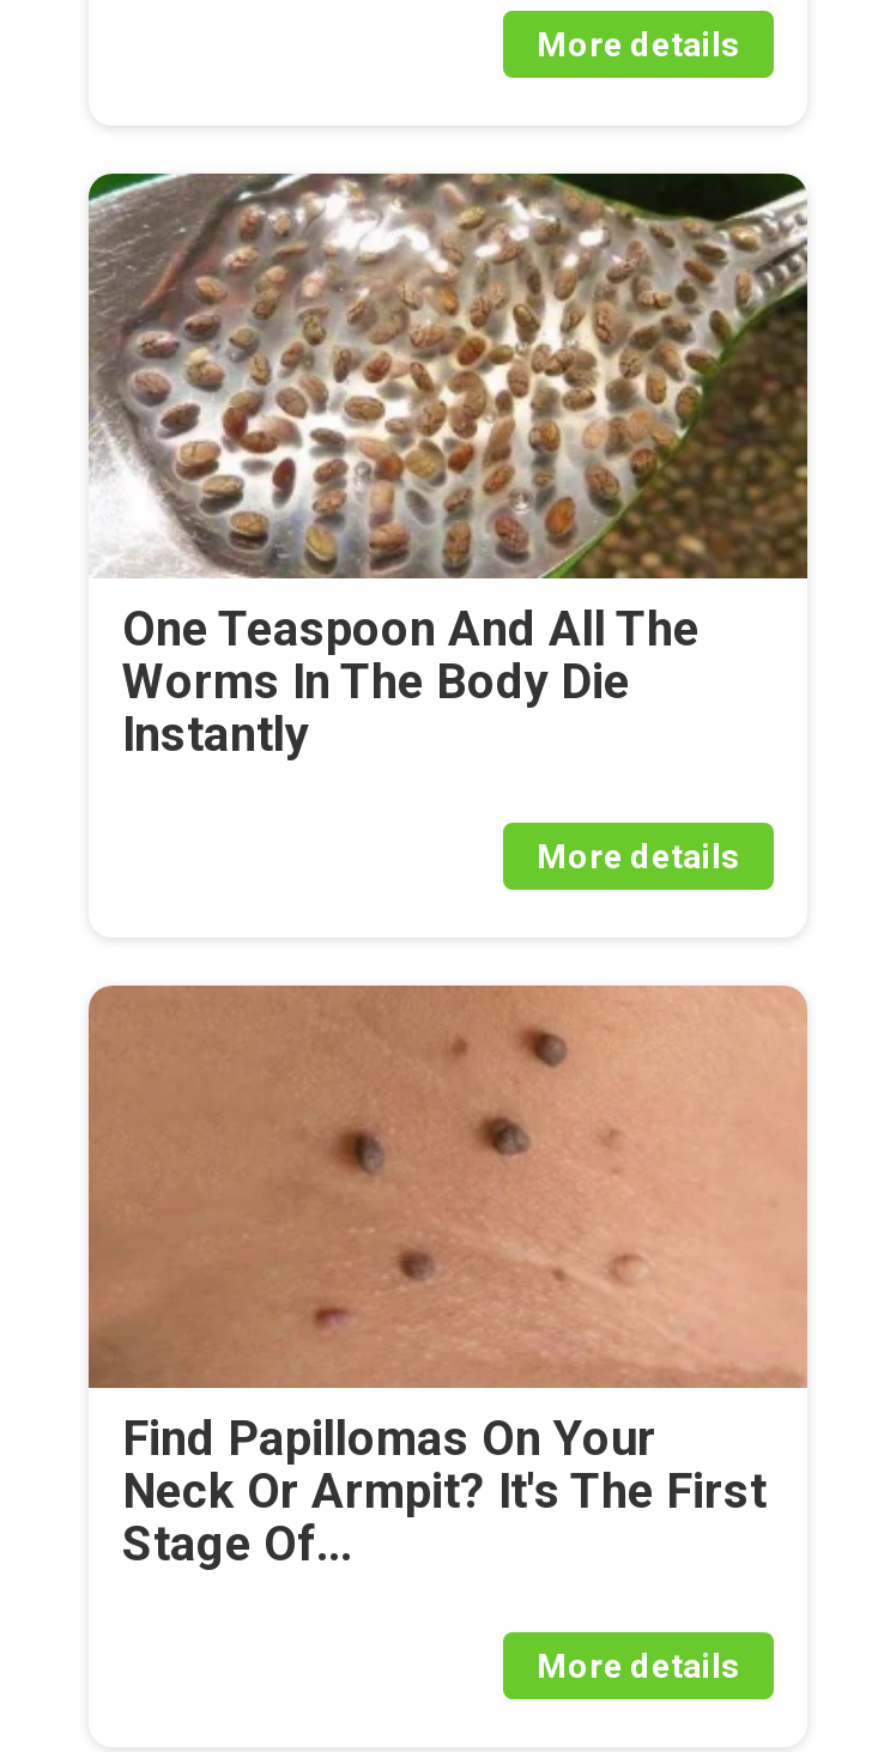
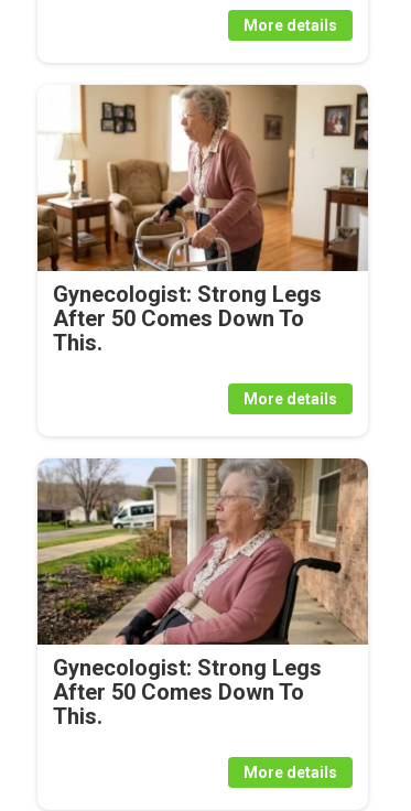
[86,171,810,762] [image] | One Teaspoon And All The | Worms In The Body Die | Instantly -> [36,84,369,356] [image] | Gynecologist: Strong Legs | After 50 Comes Down To | This.
[86,983,807,1574] [image] | Find Papillomas On Your | Neck Or Armpit? It's The First | Stage Of... -> [36,457,368,729] [image] | Gynecologist: Strong Legs | After 50 Comes Down To | This.

